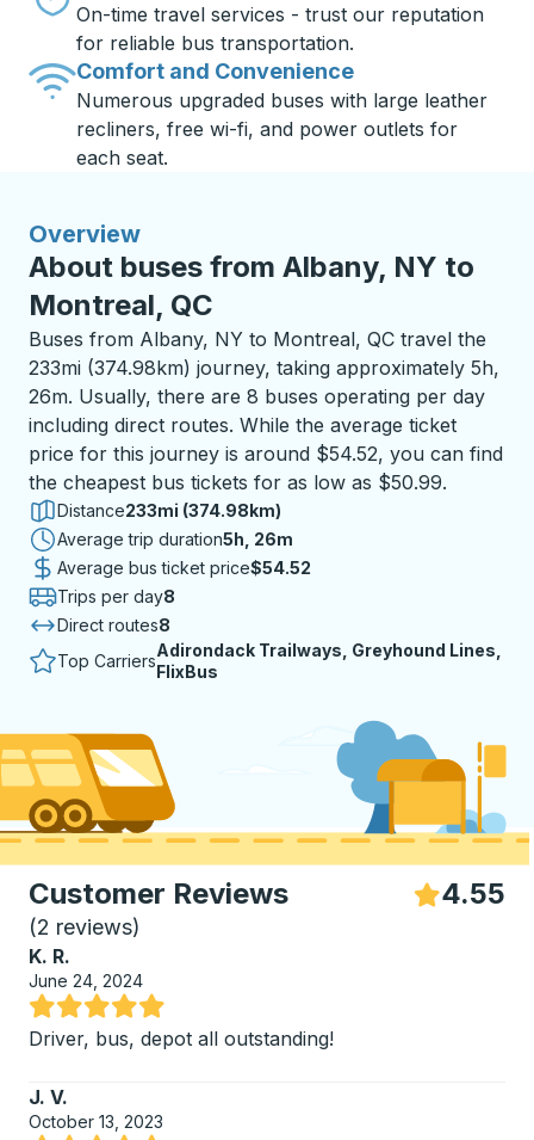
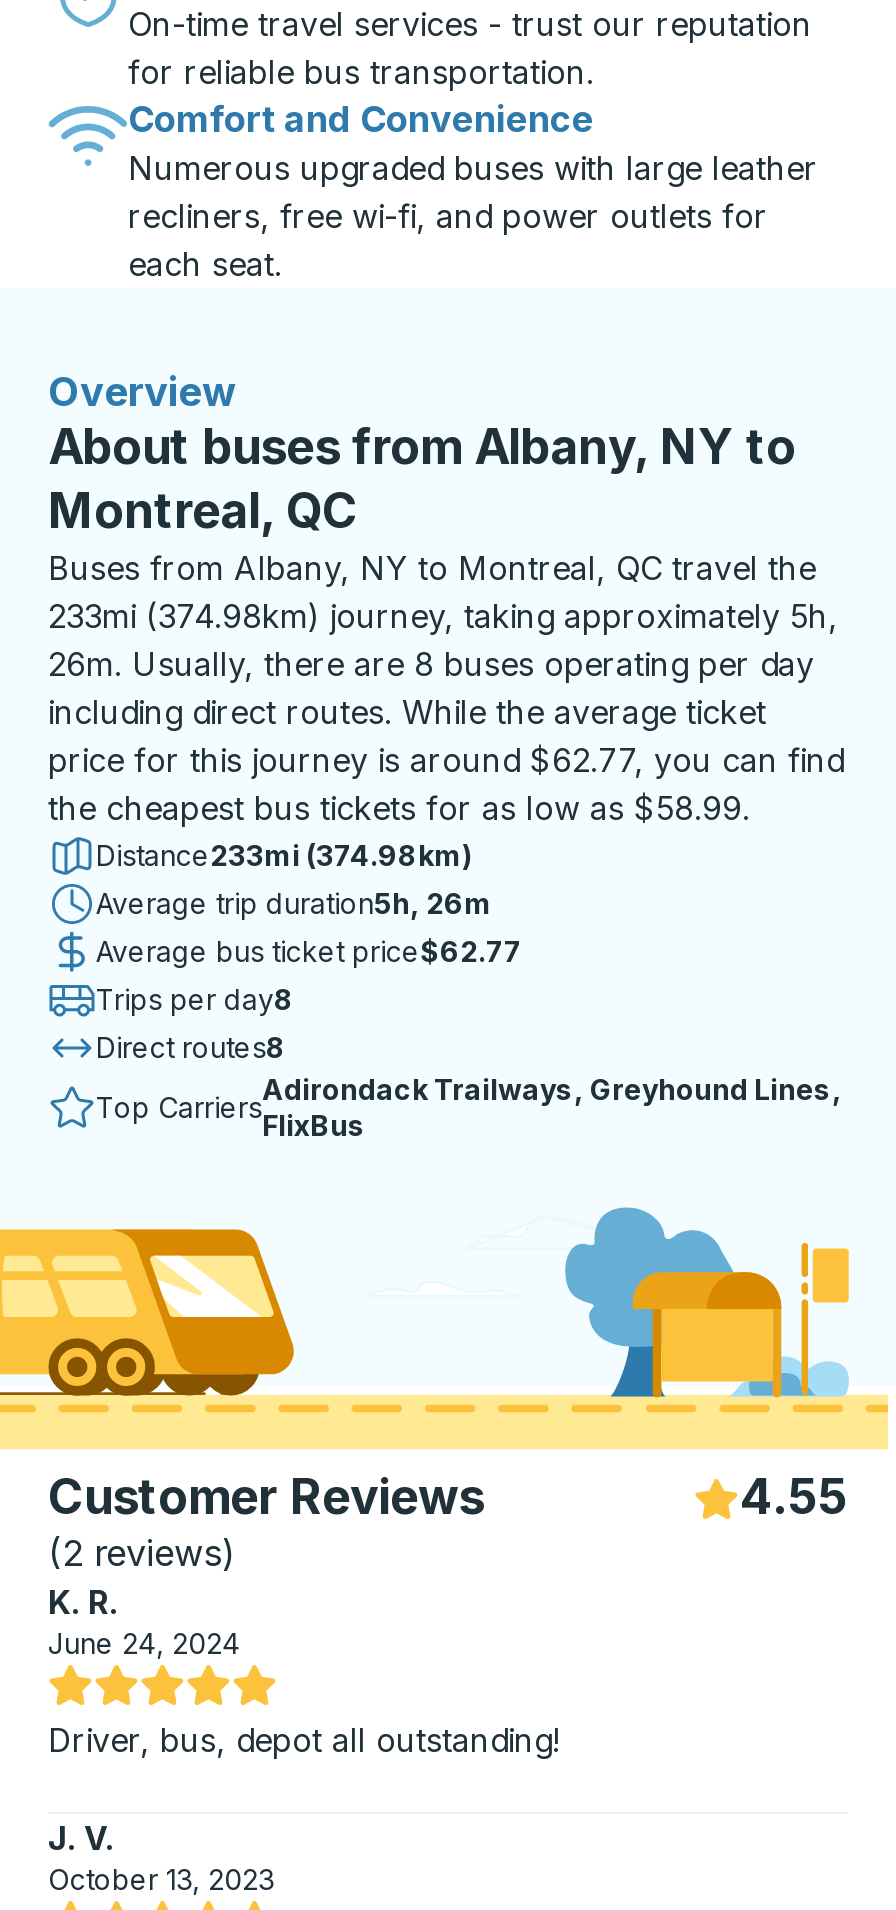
[29,442,503,466] price for this journey is around $54.52, you can find -> [48,740,844,780] price for this journey is around $62.77, you can find
[29,470,447,494] the cheapest bus tickets for as low as $50.99. -> [48,788,750,828] the cheapest bus tickets for as low as $58.99.
[57,557,311,578] Average bus ticket price$54.52 -> [96,934,522,968] Average bus ticket price$62.77

